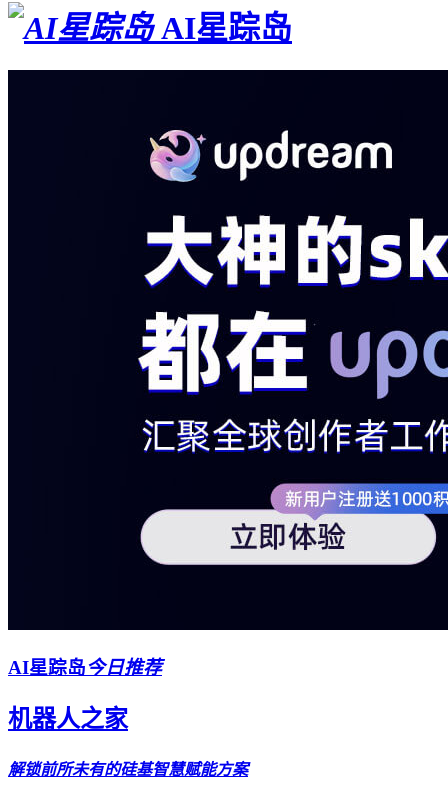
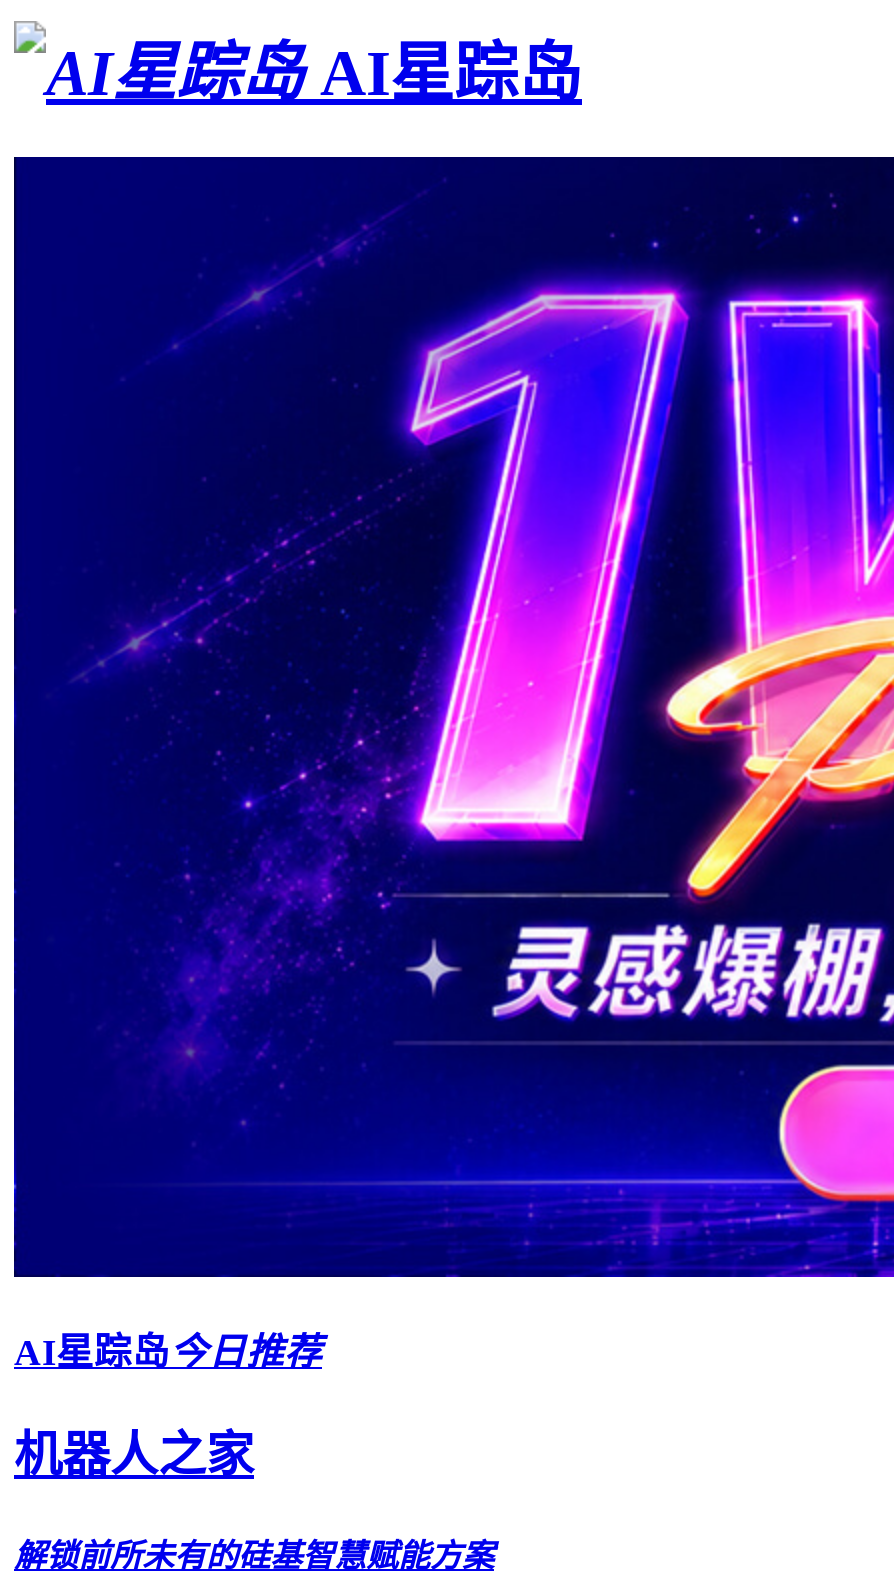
[7,70,445,631] [image] -> [12,157,888,1279] [image]

